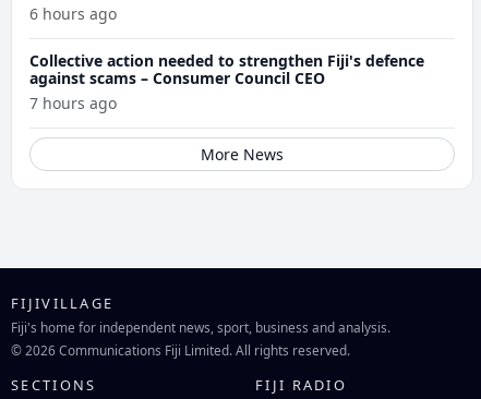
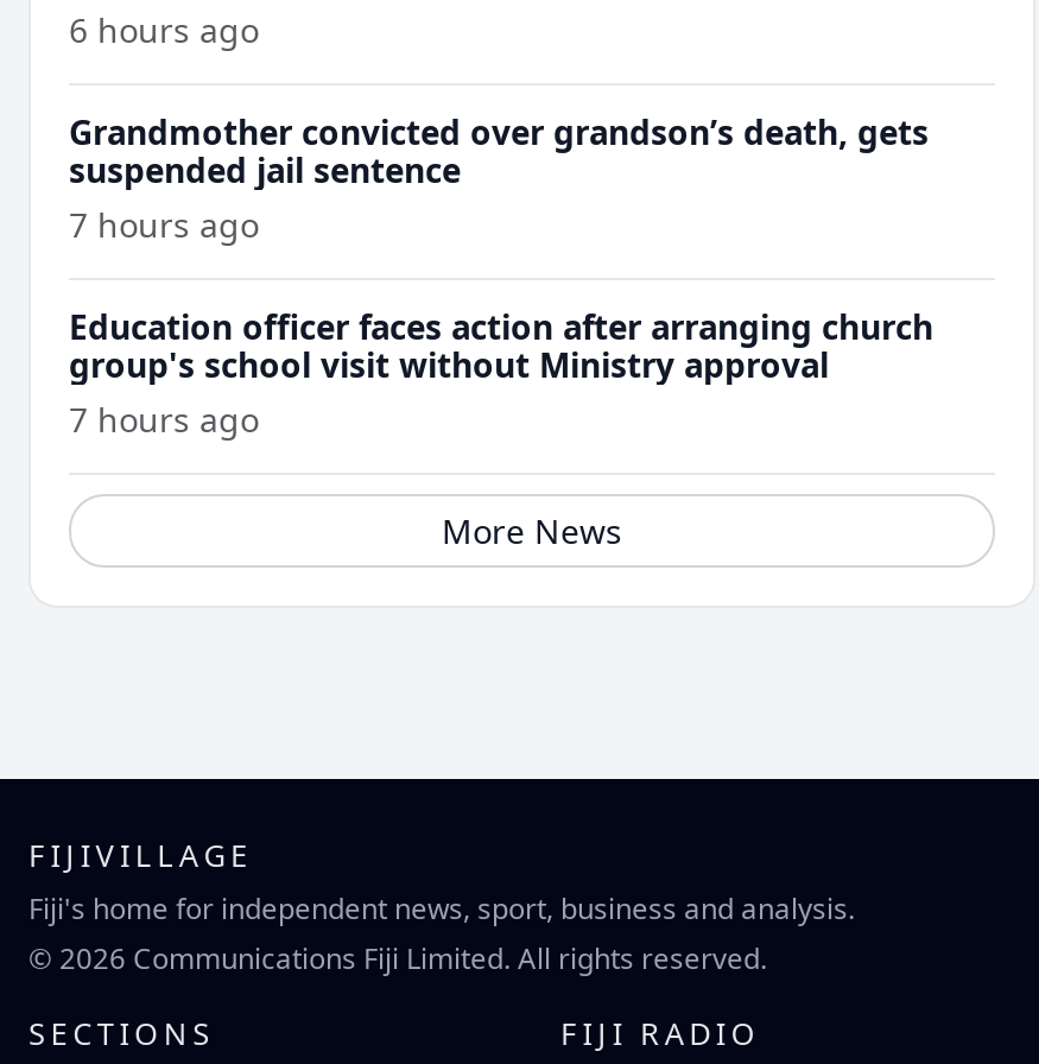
[29,50,424,88] Collective action needed to strengthen Fiji's defence | against scams – Consumer Council CEO -> [69,109,933,387] Grandmother convicted over grandson’s death, gets | suspended jail sentence | 7 hours ago | Education officer faces action after arranging church | group's school visit without Ministry approval

